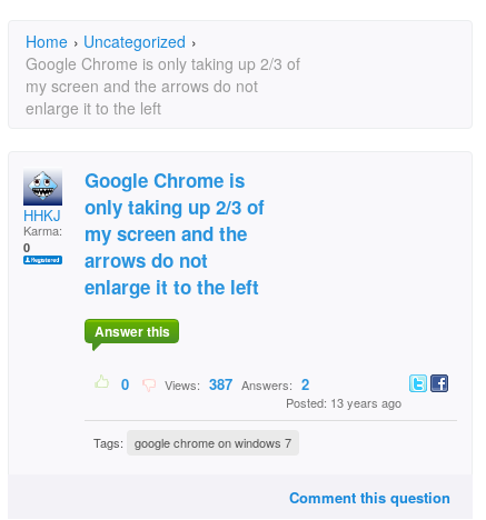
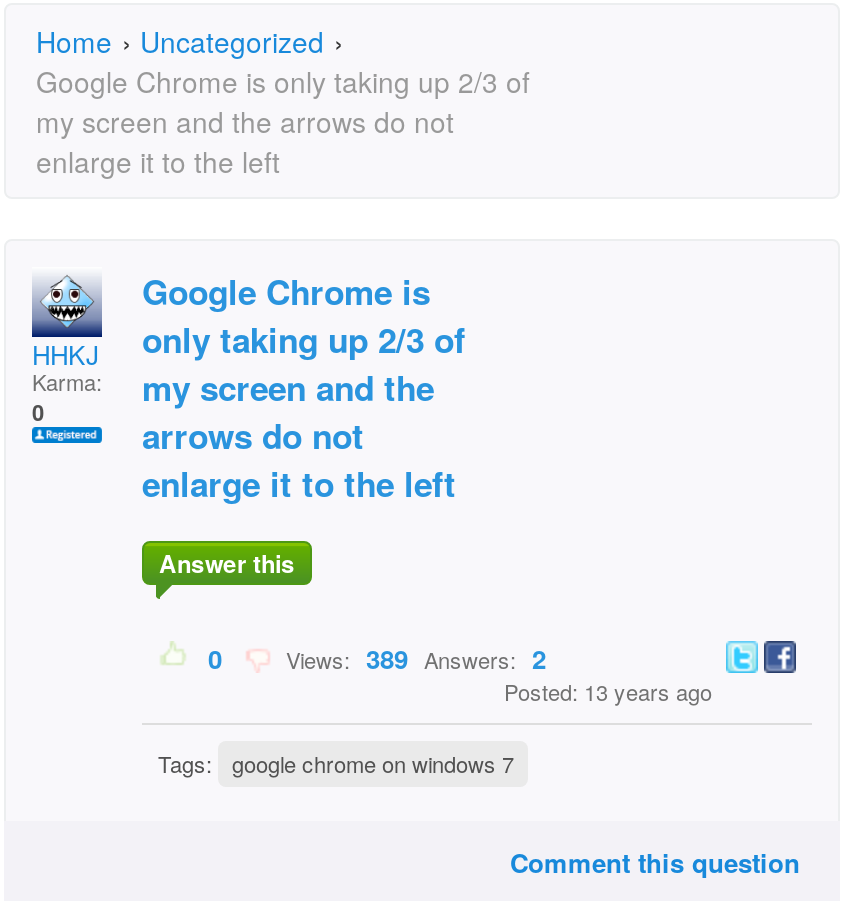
[158,373,309,395] Views: 387 Answers: 2 -> [274,639,546,677] Views: 389 Answers: 2

